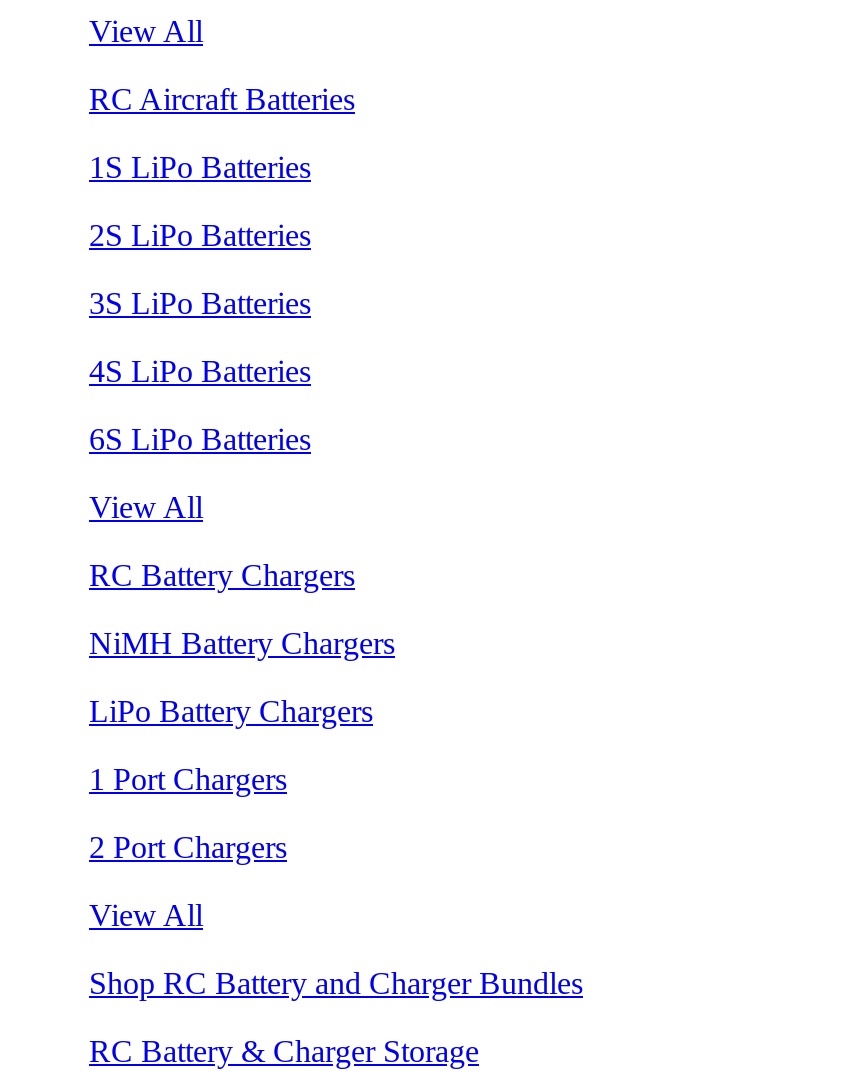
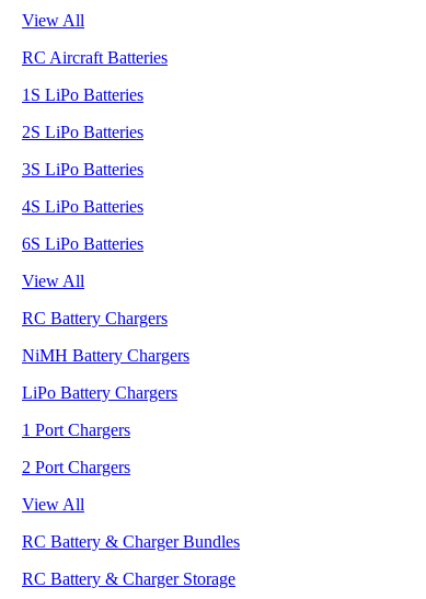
[89,966,583,1000] Shop RC Battery and Charger Bundles -> [22,532,240,551] RC Battery & Charger Bundles

